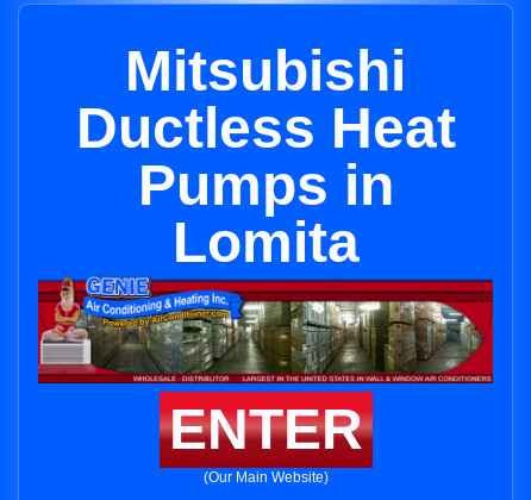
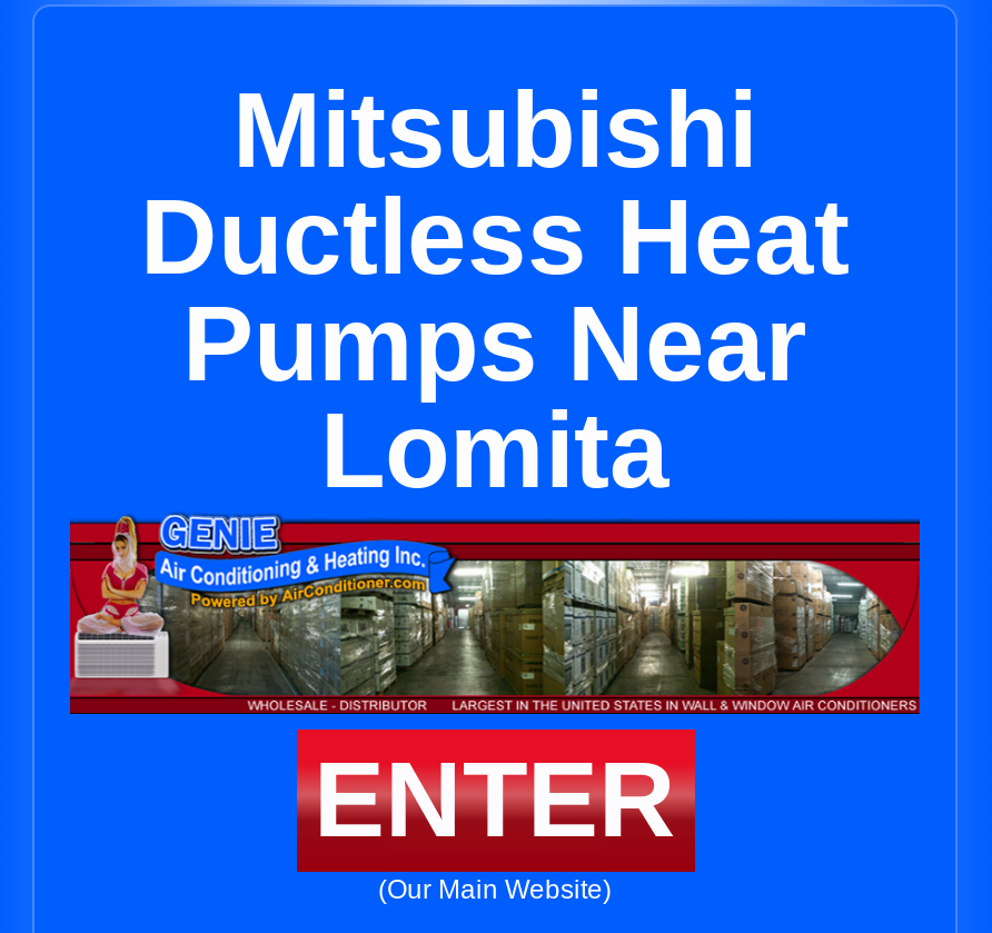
[138,154,393,217] Pumps in -> [182,285,807,403] Pumps Near

